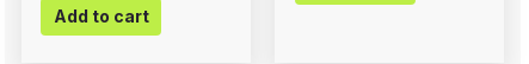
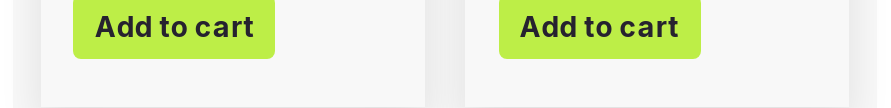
none -> [520,9,680,43] Add to cart

